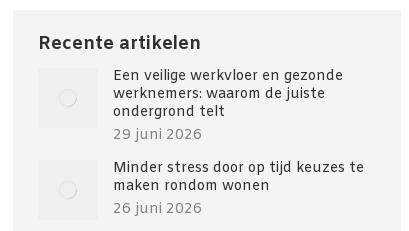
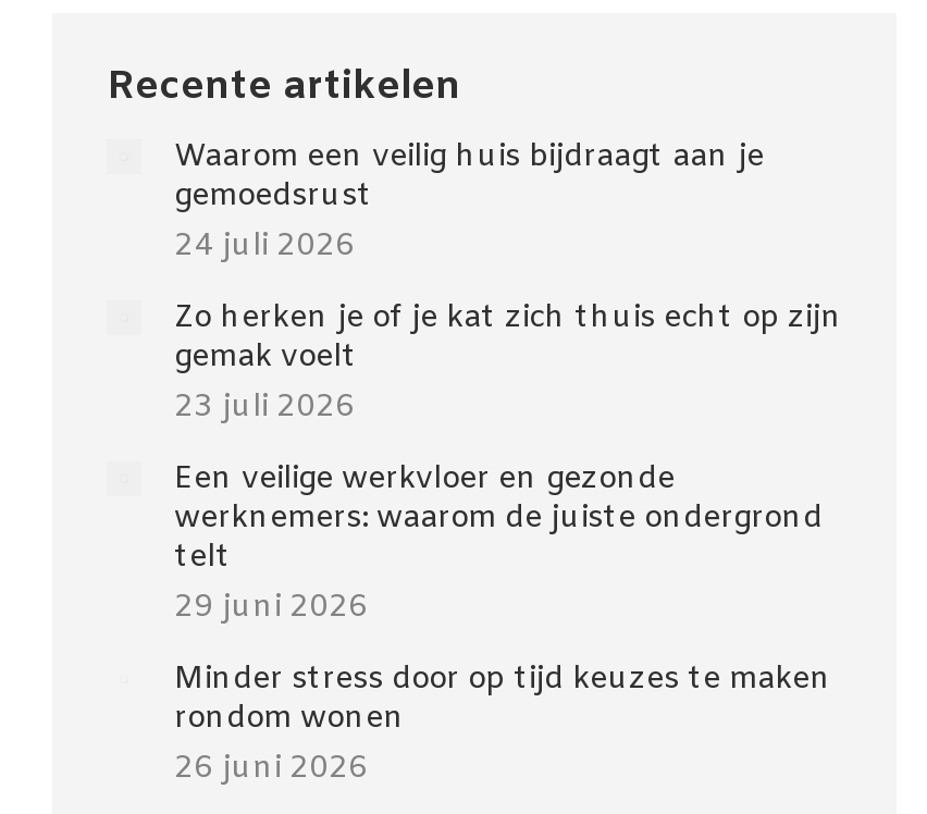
none -> [174,136,842,428] Waarom een veilig huis bijdraagt aan je | gemoedsrust | 24 juli 2026 | Zo herken je of je kat zich thuis echt op zijn | gemak voelt | 23 juli 2026

